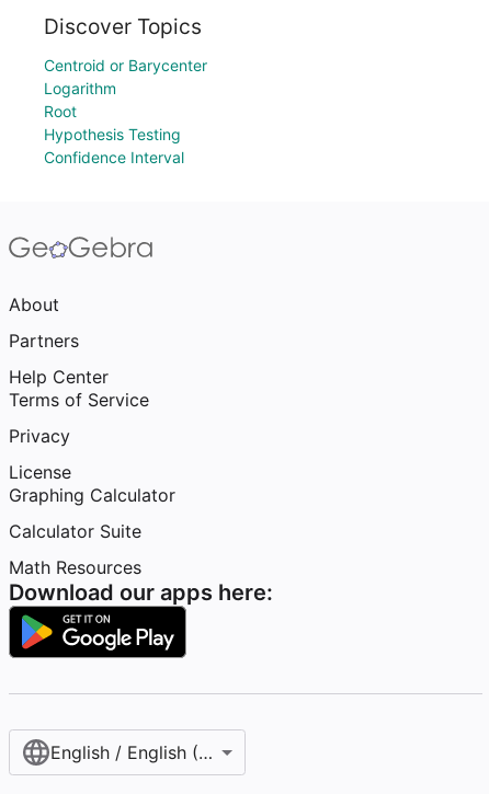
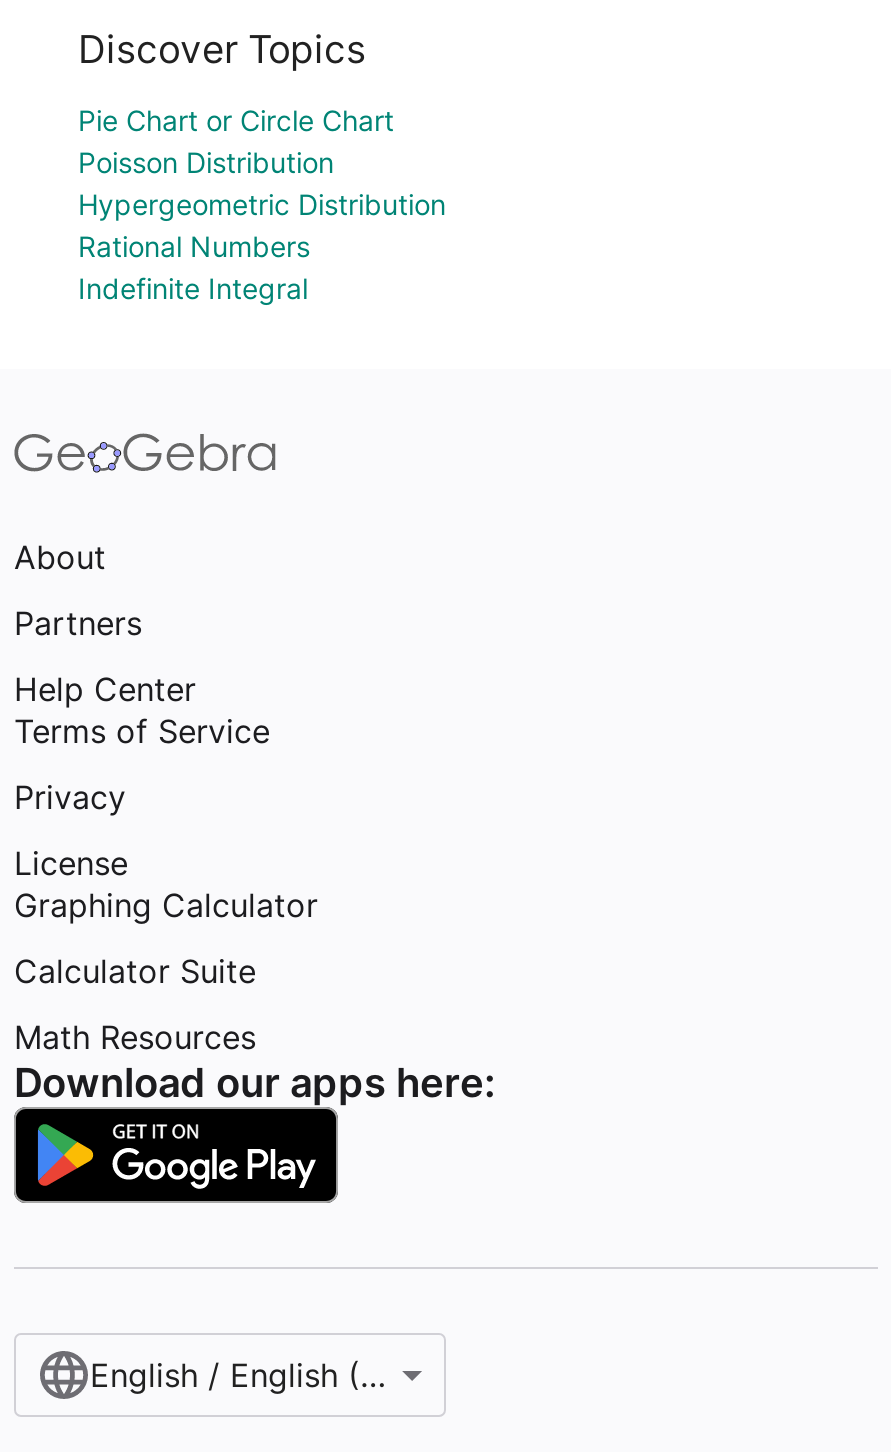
[44,56,207,166] Centroid or Barycenter | Logarithm | Root | Hypothesis Testing | Confidence Interval -> [78,103,446,305] Pie Chart or Circle Chart | Poisson Distribution | Hypergeometric Distribution | Rational Numbers | Indefinite Integral

